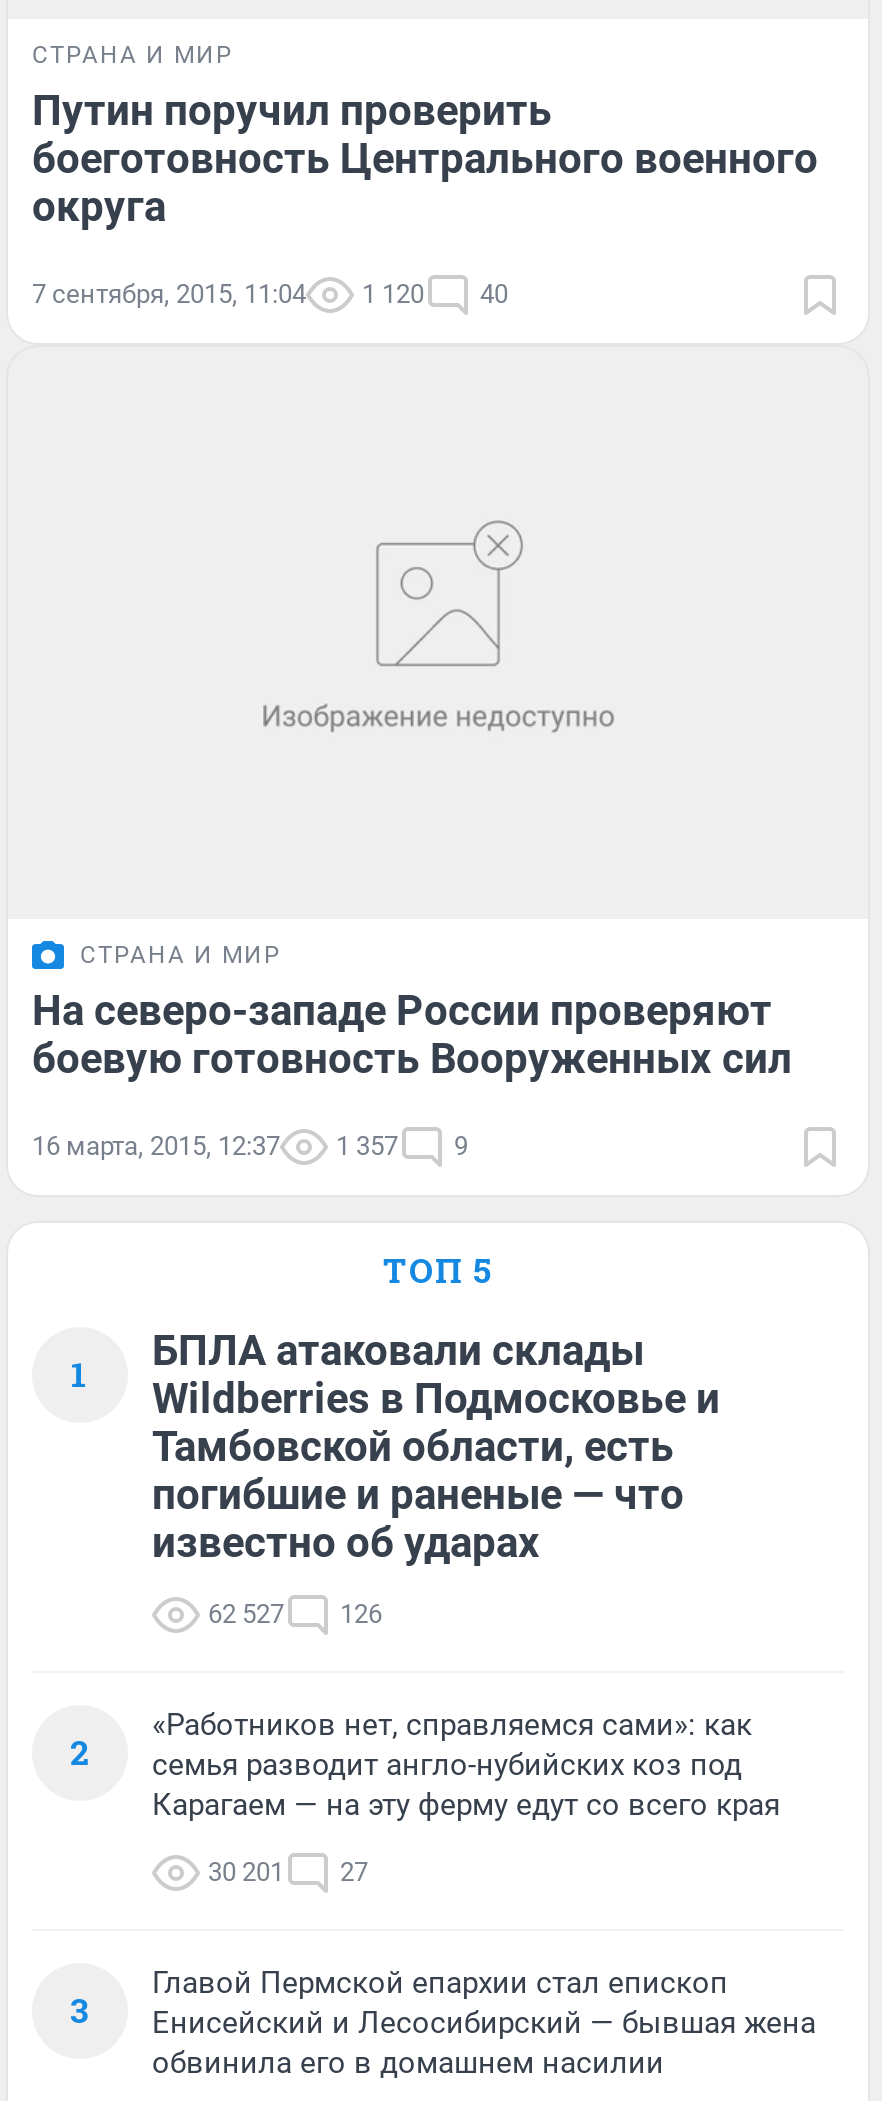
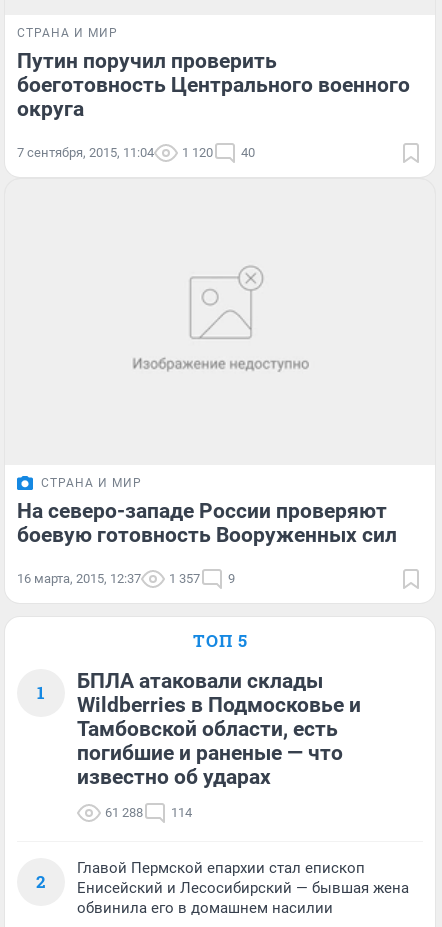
[208,1600,284,1630] 62 527 -> [105,805,143,820] 61 288
[340,1600,382,1630] 126 -> [171,805,192,820] 114
[70,1708,780,2034] «Работников нет, справляемся сами»: как | семья разводит англо-нубийских коз под | Карагаем — на эту ферму едут со всего края | 30 201 | 27 | 3 -> none

